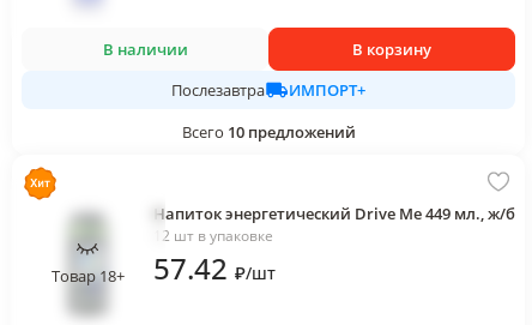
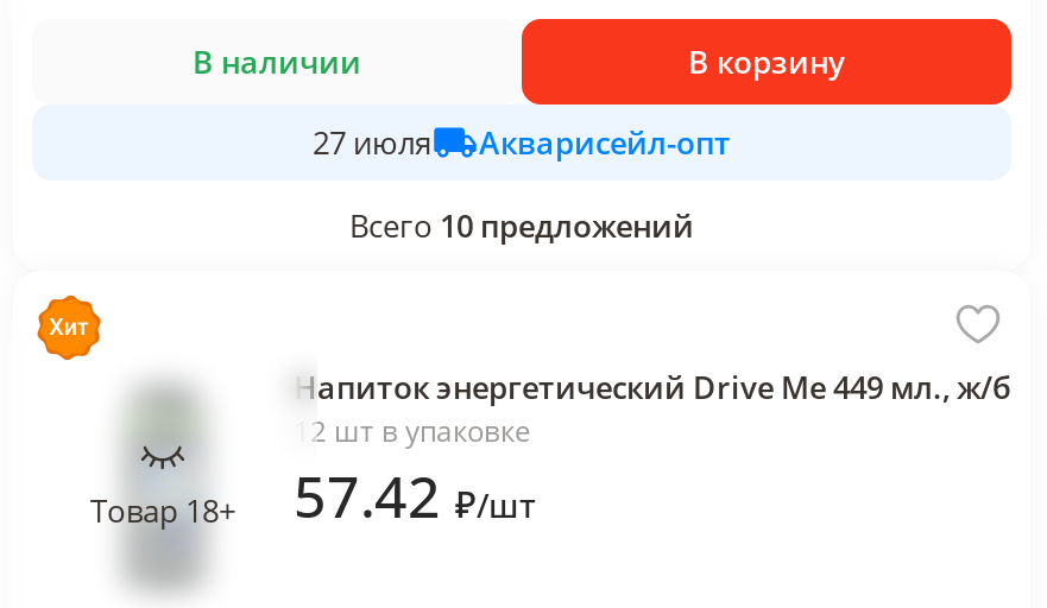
[171,79,365,101] Послезавтра | ИМПОРТ+ -> [313,120,731,164] 27 июля | Акварисейл-опт

